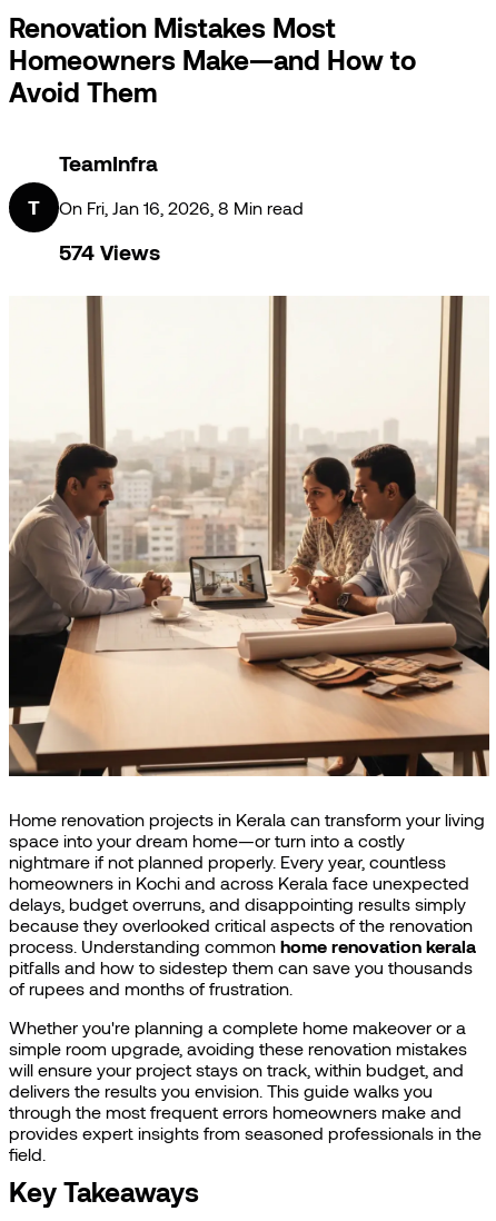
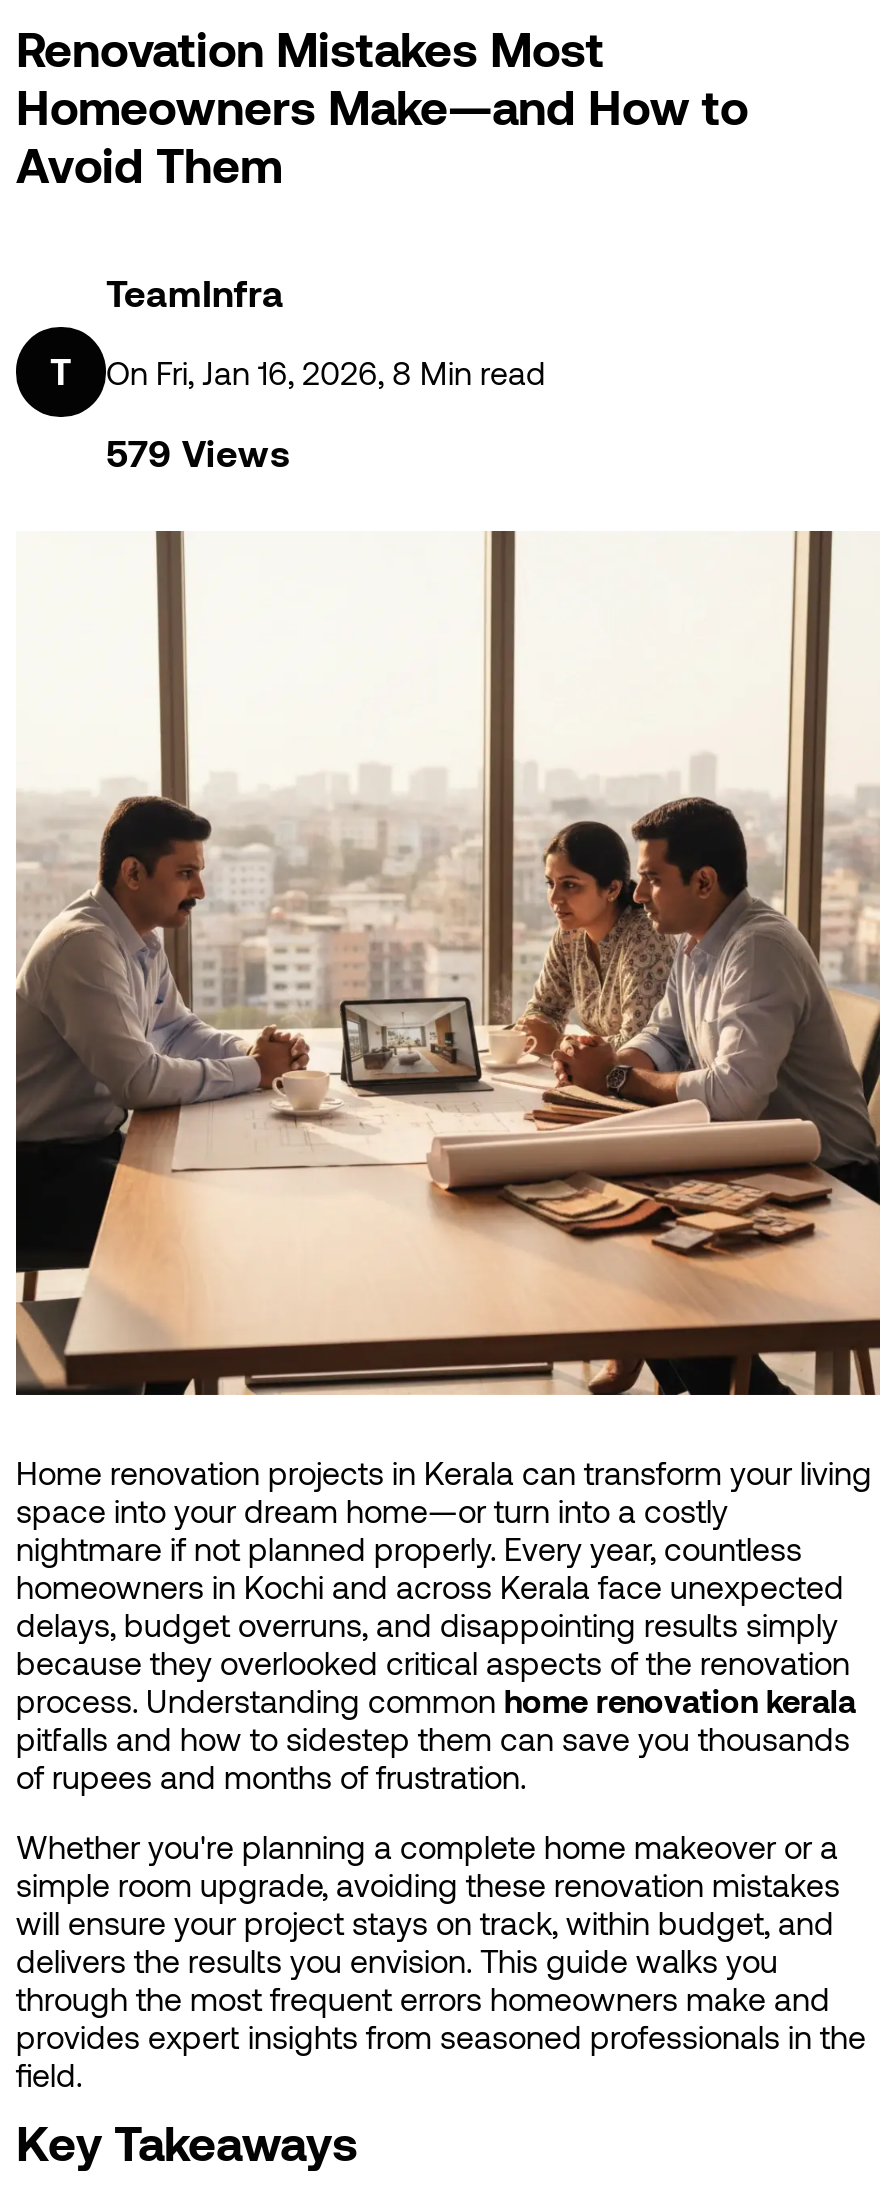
[59,239,160,264] 574 Views -> [106,428,290,474] 579 Views

